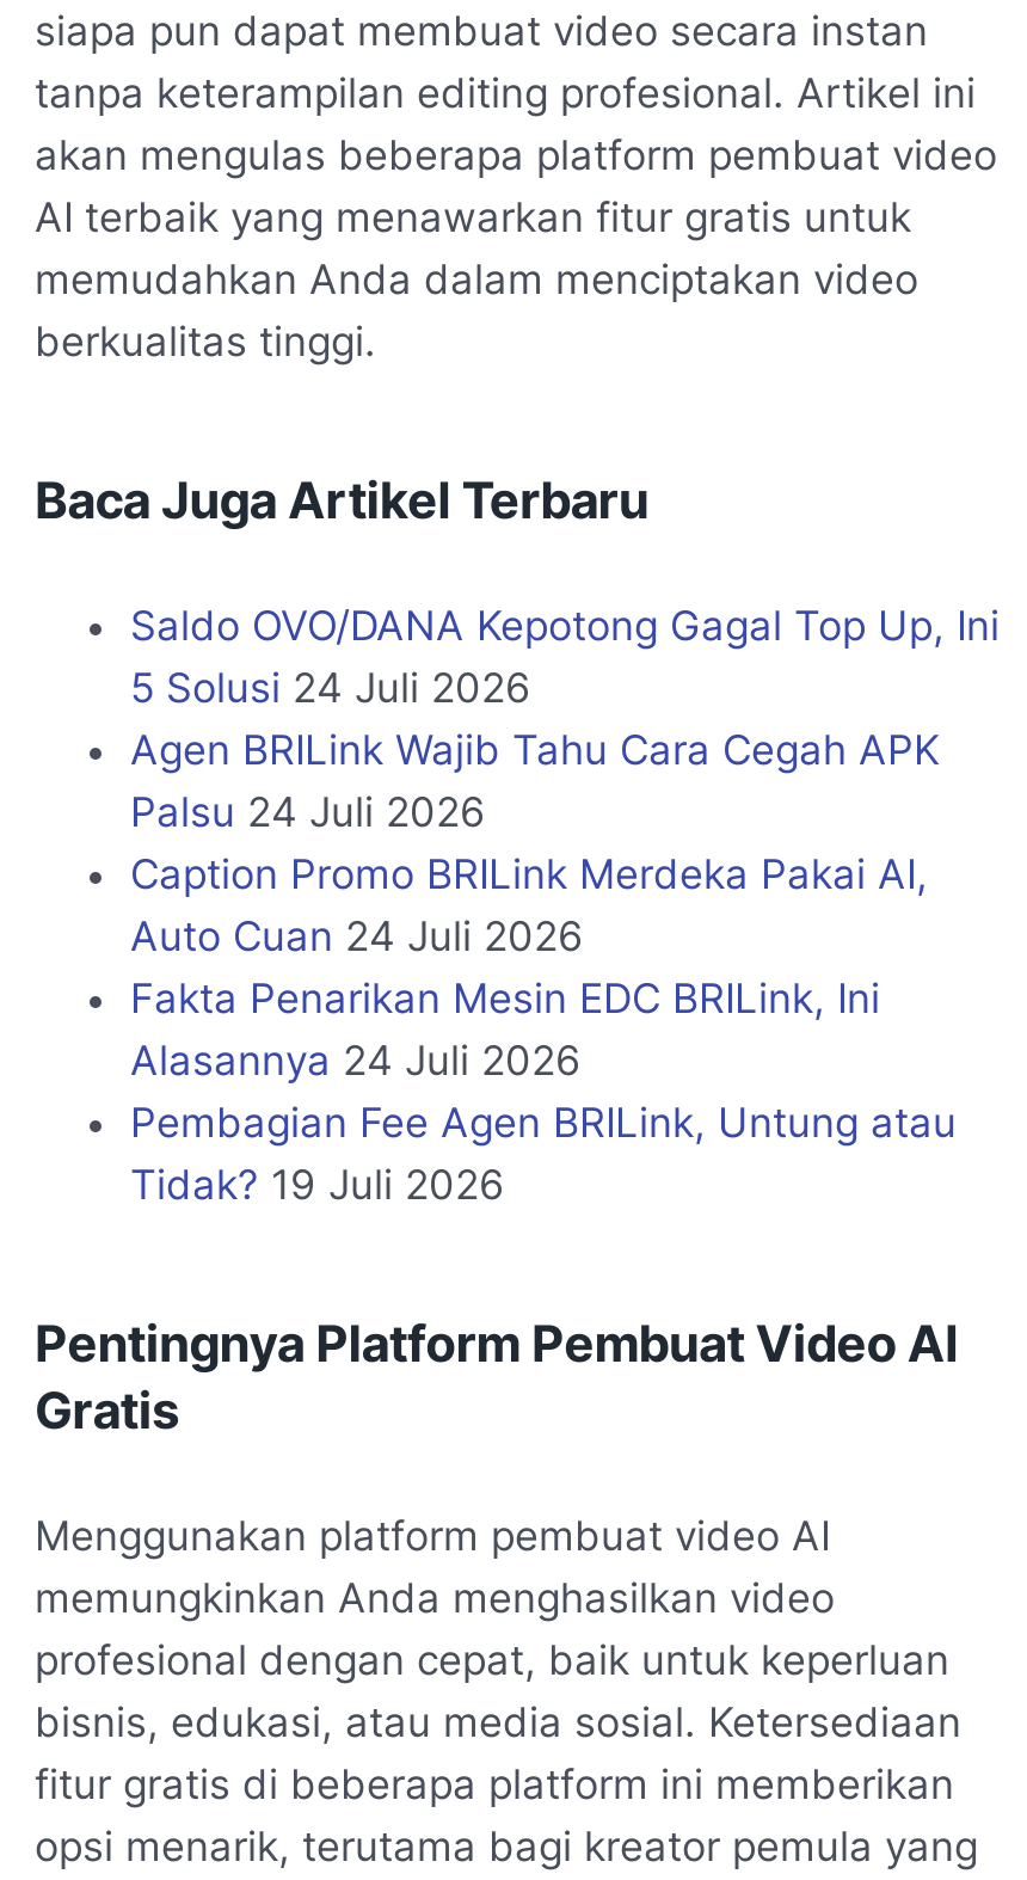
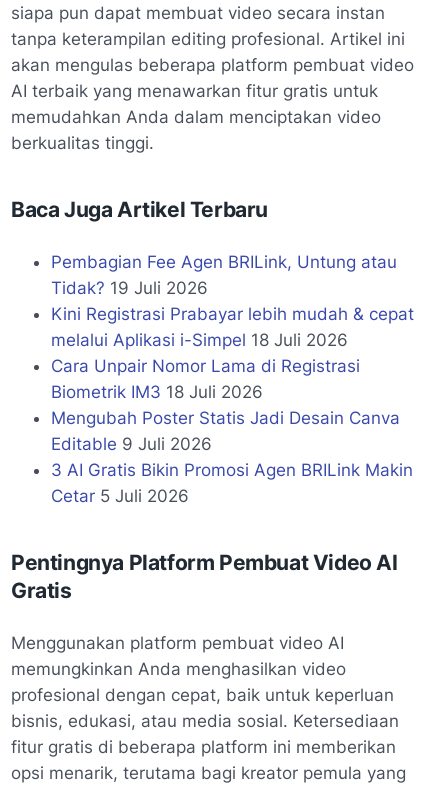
[130,602,1000,1085] Saldo OVO/DANA Kepotong Gagal Top Up, Ini | 5 Solusi 24 Juli 2026 | Agen BRILink Wajib Tahu Cara Cegah APK | Palsu 24 Juli 2026 | Caption Promo BRILink Merdeka Pakai AI, | Auto Cuan 24 Juli 2026 | Fakta Penarikan Mesin EDC BRILink, Ini | Alasannya 24 Juli 2026 -> none
moved [130,1099,957,1209] -> [51,252,397,298]: Pembagian Fee Agen BRILink, Untung atau | Tidak? 19 Juli 2026
none -> [51,304,414,506] Kini Registrasi Prabayar lebih mudah & cepat | melalui Aplikasi i-Simpel 18 Juli 2026 | Cara Unpair Nomor Lama di Registrasi | Biometrik IM3 18 Juli 2026 | Mengubah Poster Statis Jadi Desain Canva | Editable 9 Juli 2026 | 3 AI Gratis Bikin Promosi Agen BRILink Makin | Cetar 5 Juli 2026

